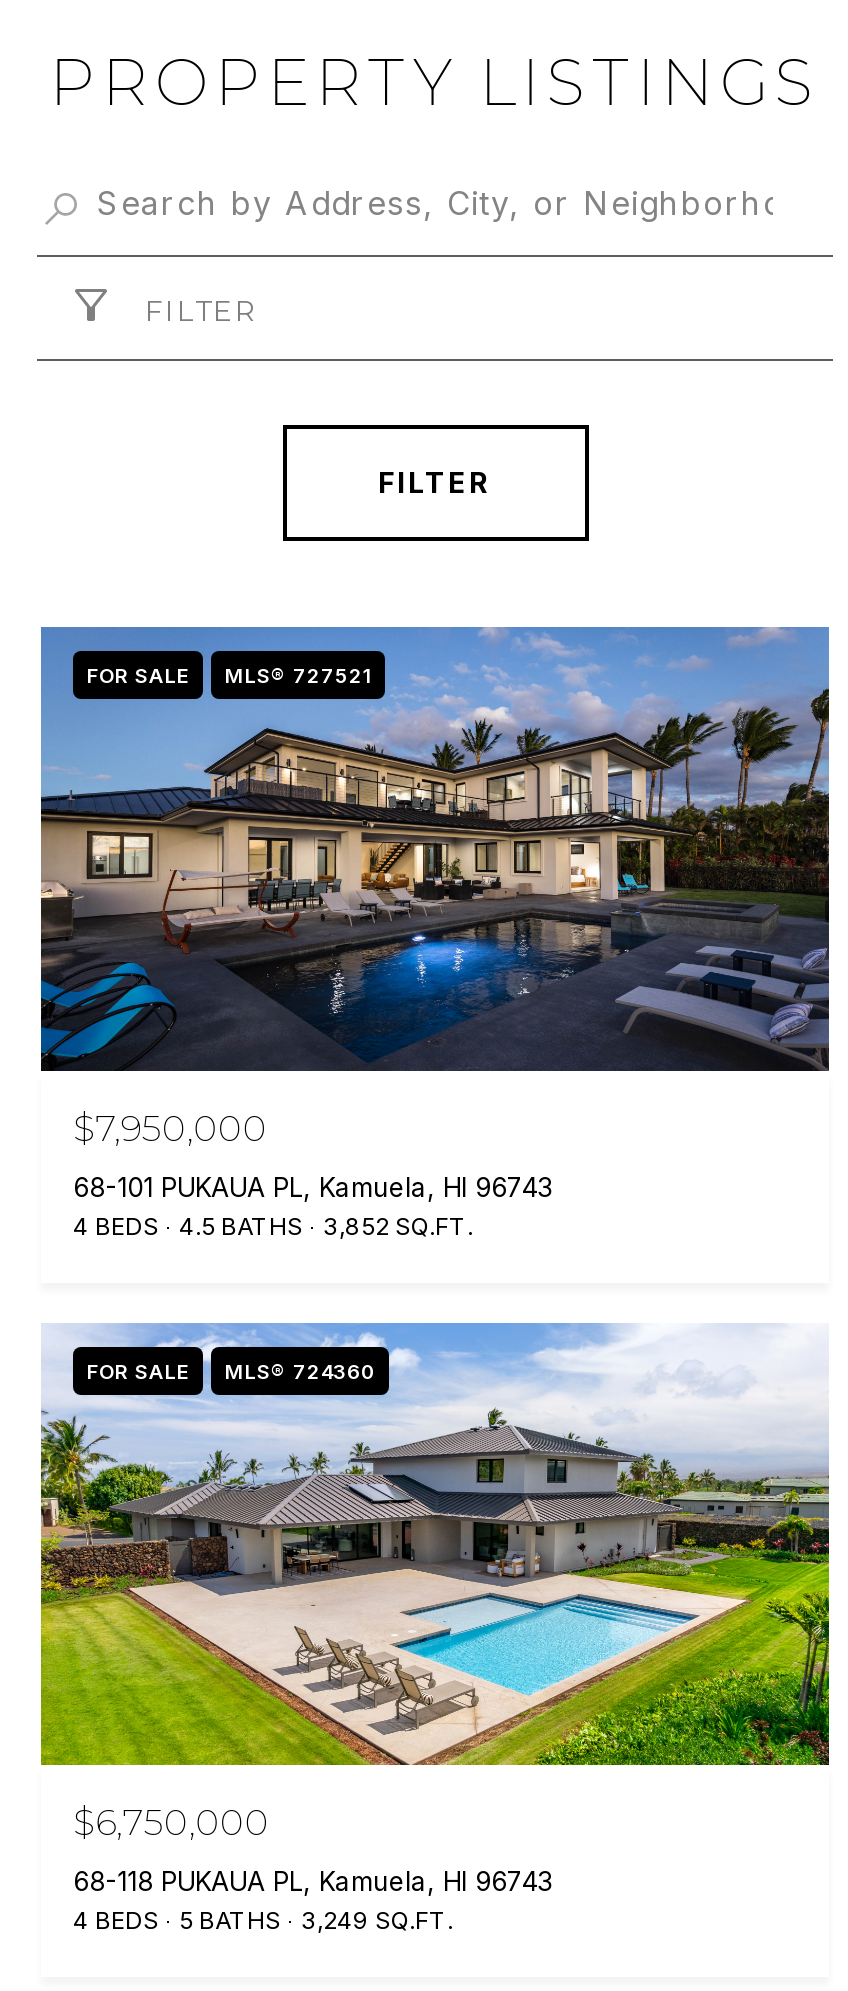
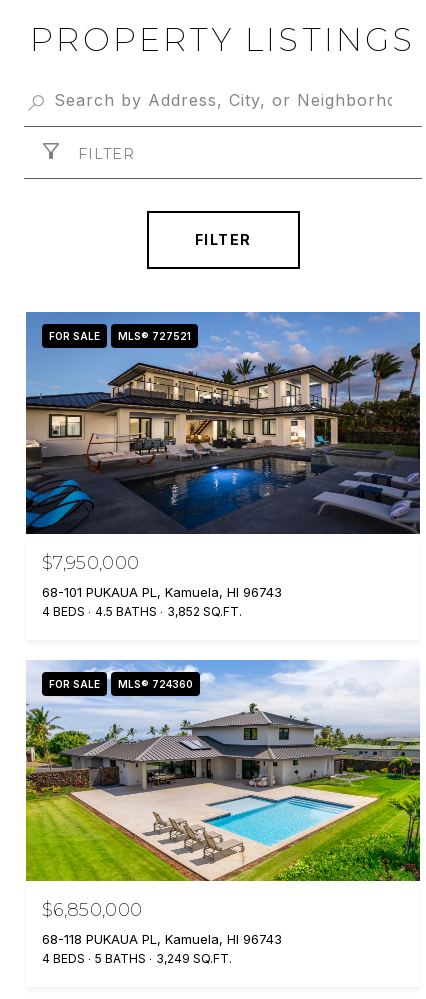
[73,1801,270,1845] $6,750,000 -> [42,899,142,921] $6,850,000

